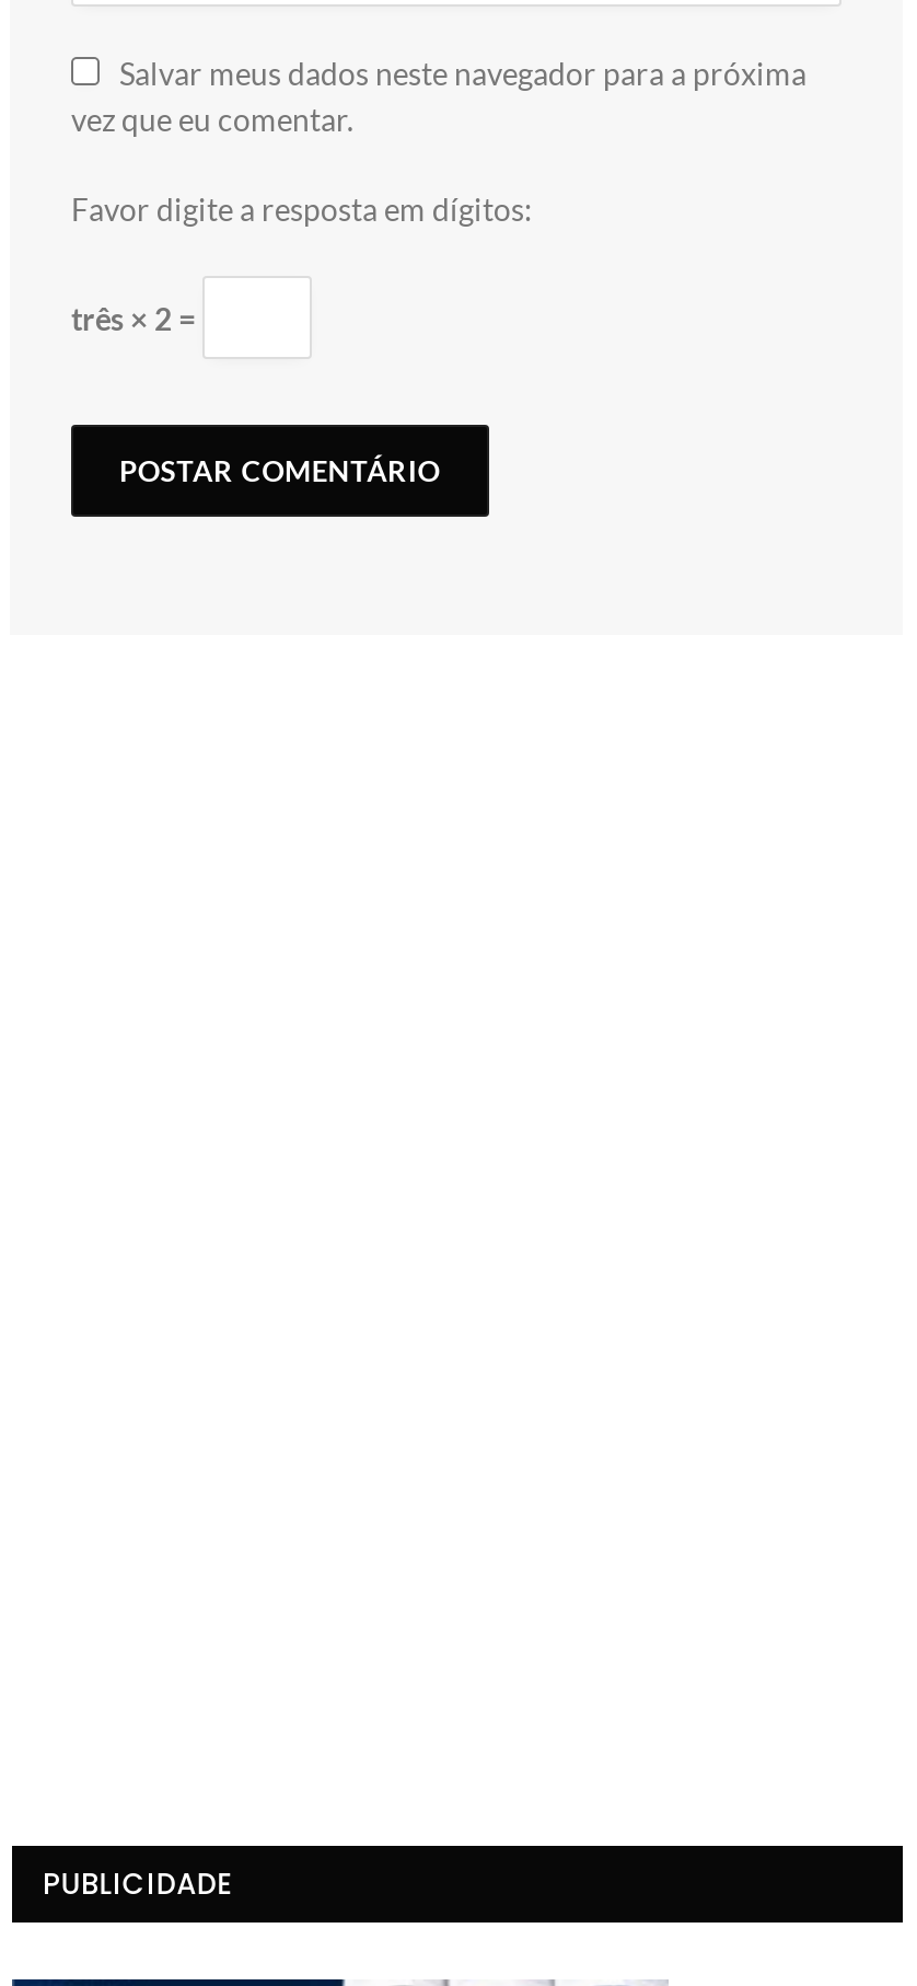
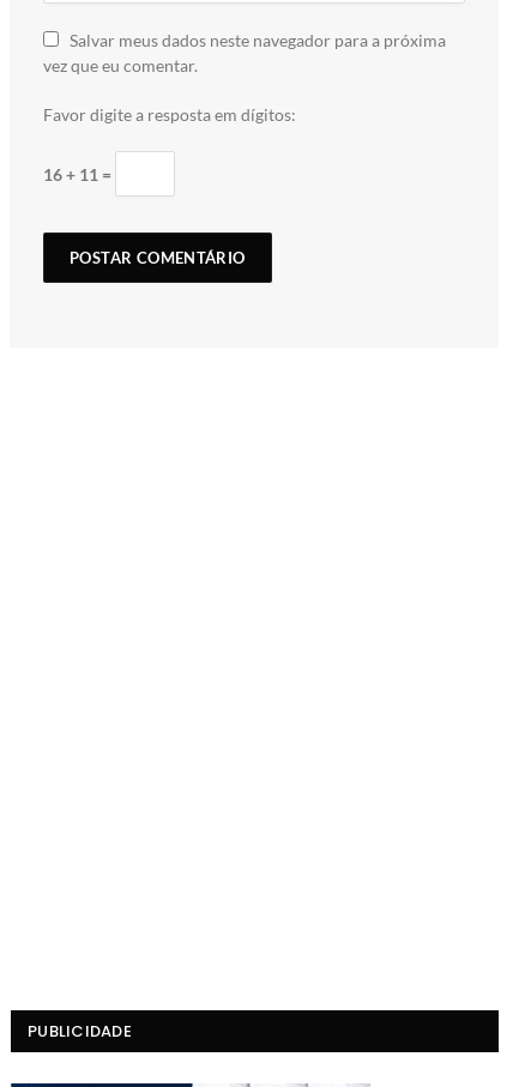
[71,300,202,337] três × 2 = -> [43,164,115,184] 16 + 11 =

